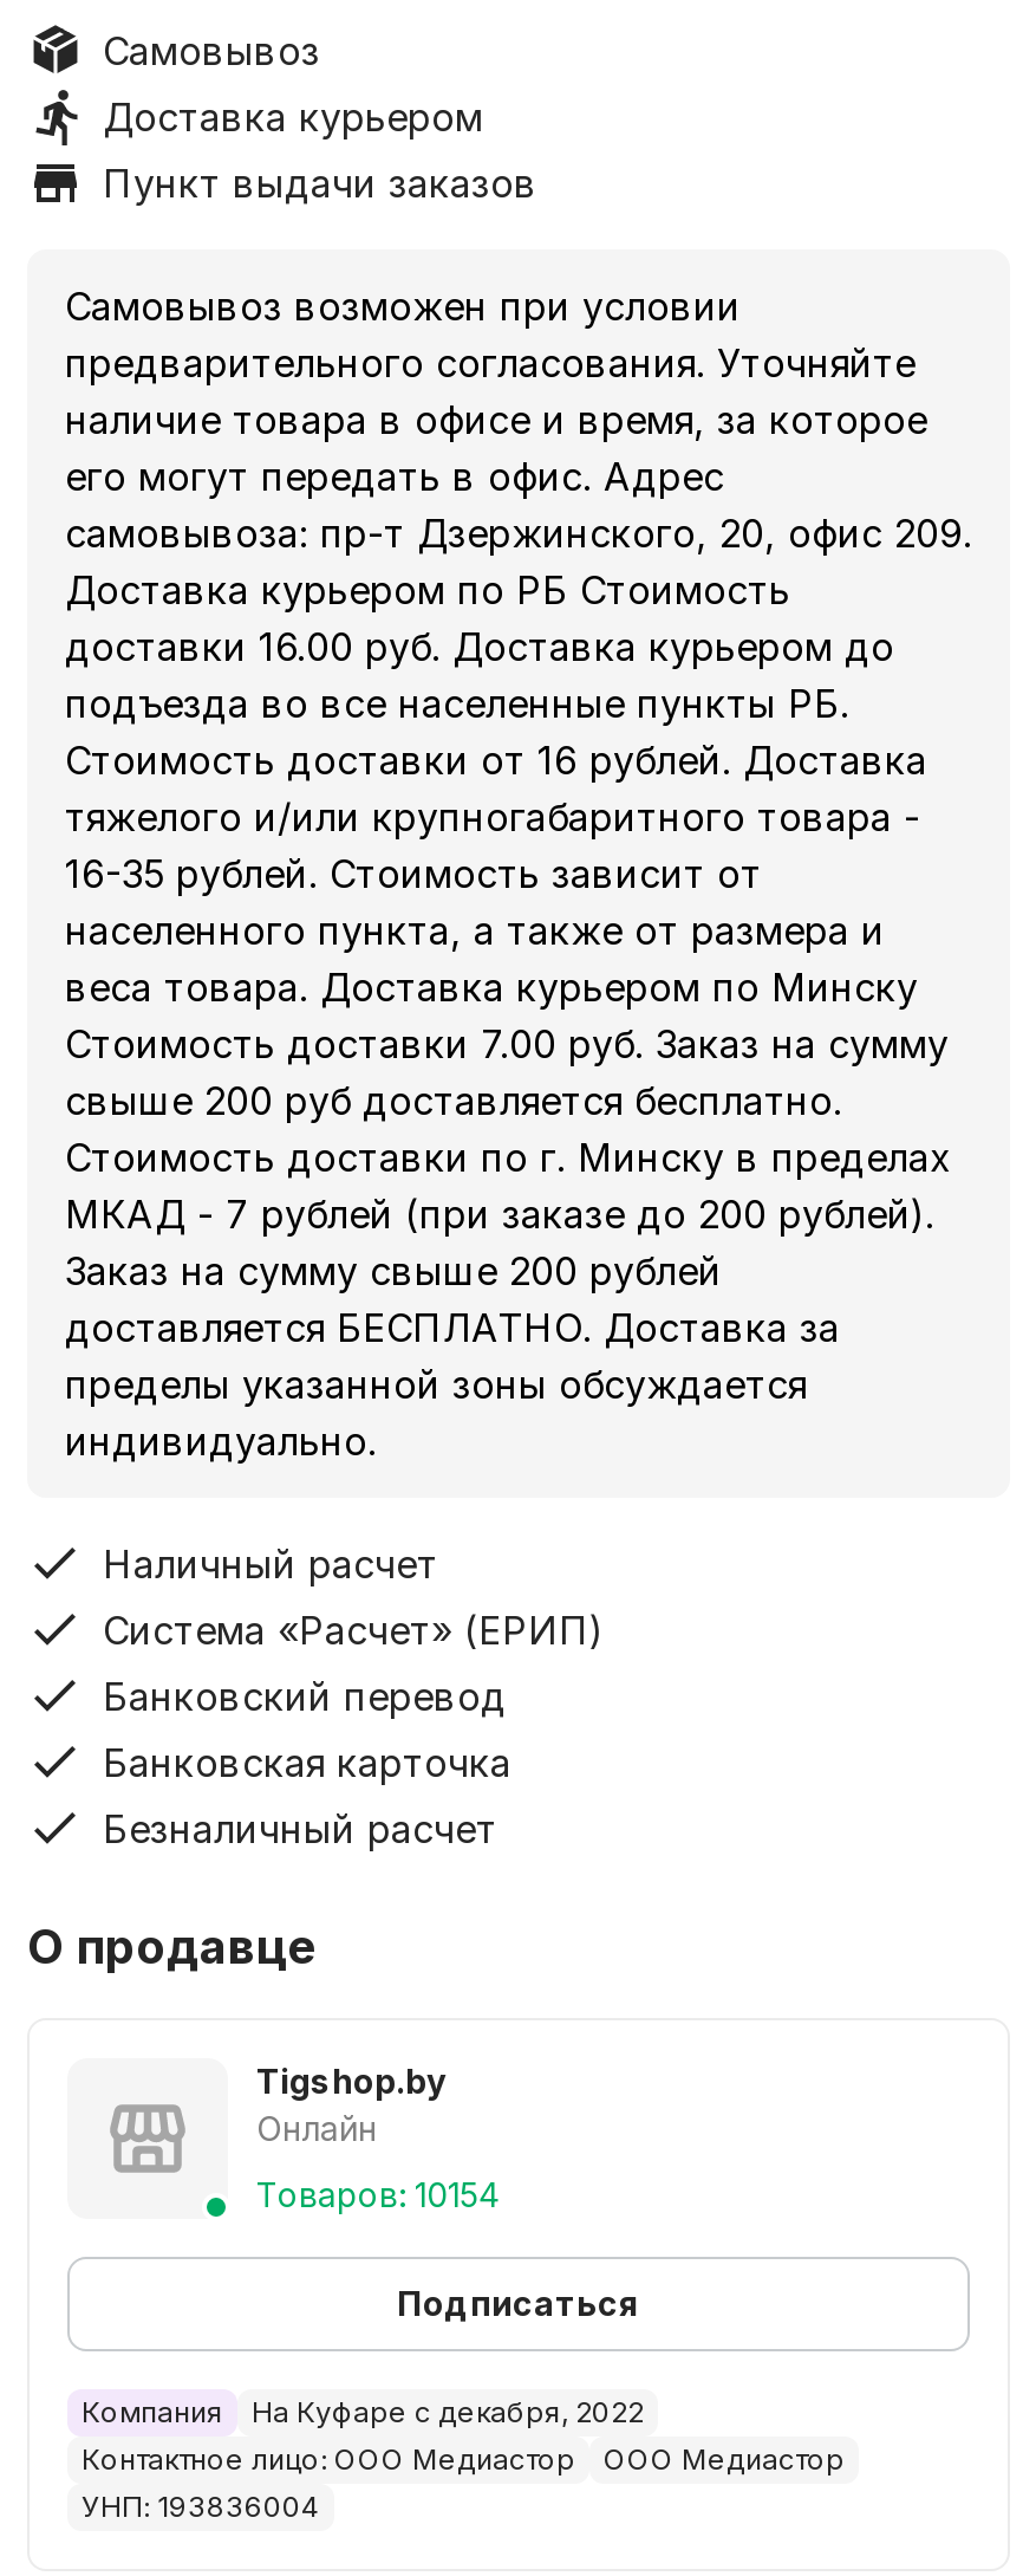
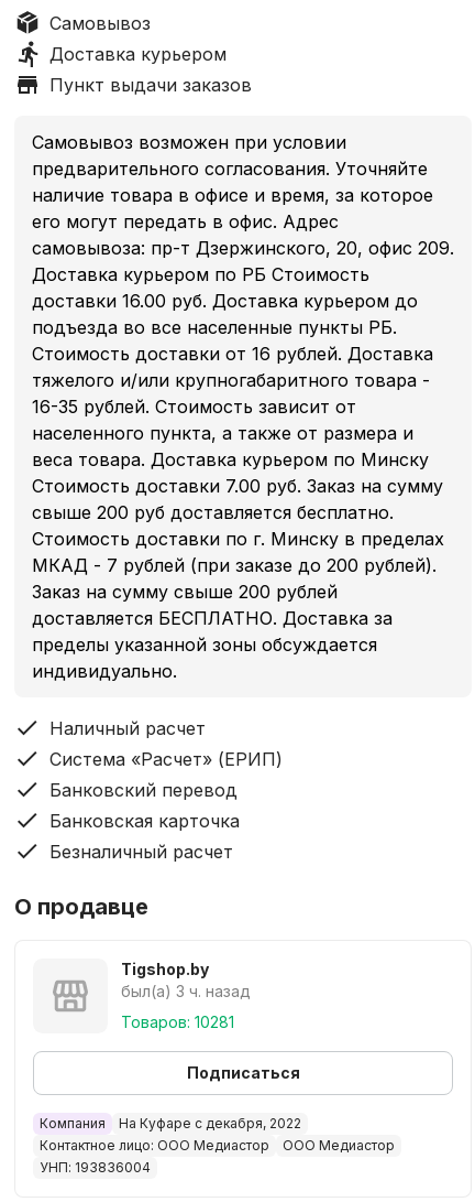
[256,2108,377,2148] Онлайн -> [121,982,251,1000] был(а) 3 ч. назад
[256,2174,500,2214] Товаров: 10154 -> [121,1013,234,1031] Товаров: 10281

